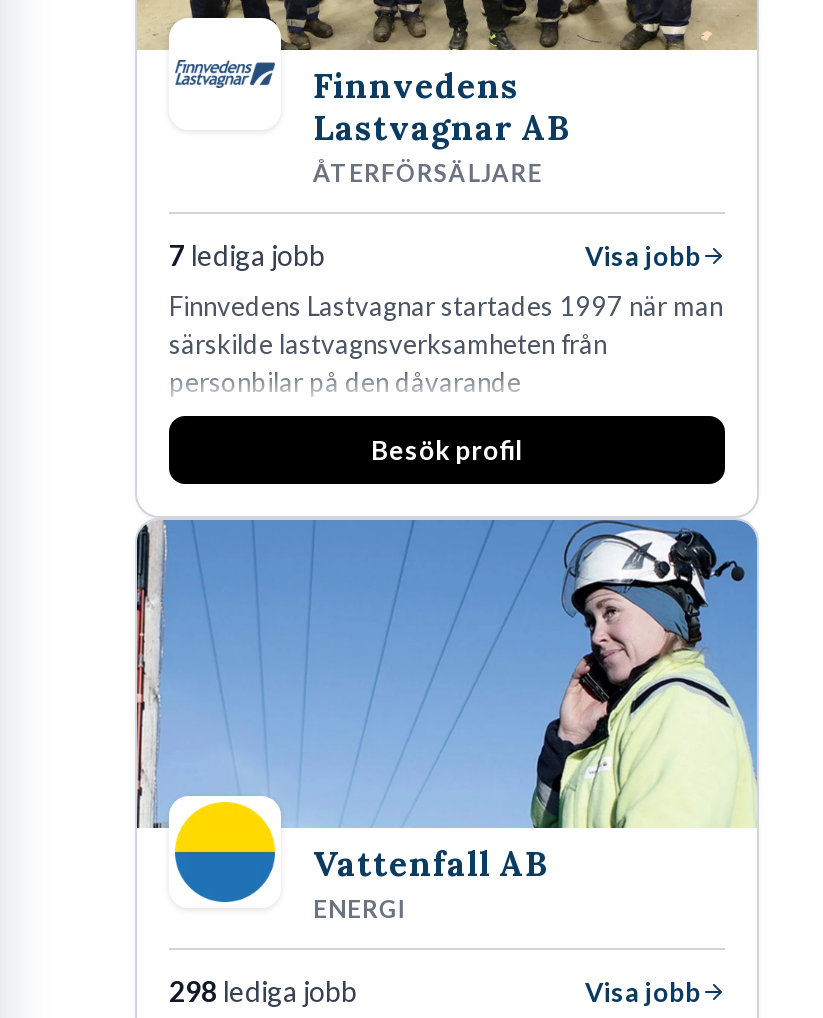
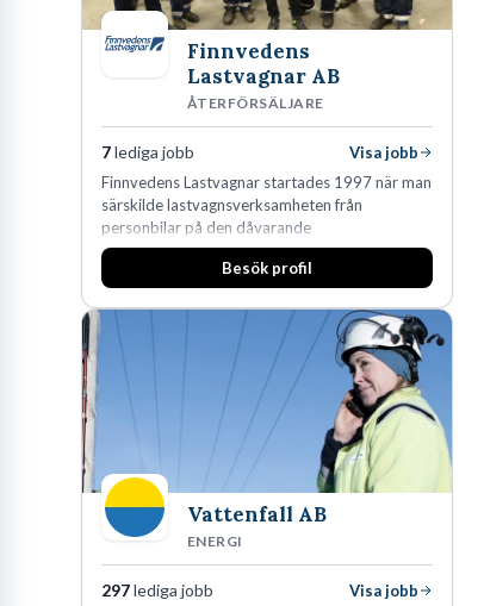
[169,974,357,1008] 298 lediga jobb -> [101,580,213,600] 297 lediga jobb

